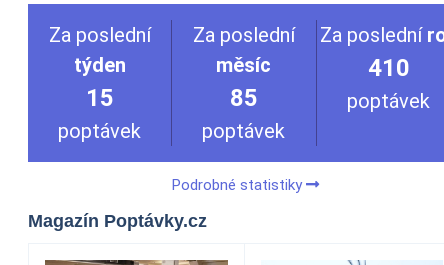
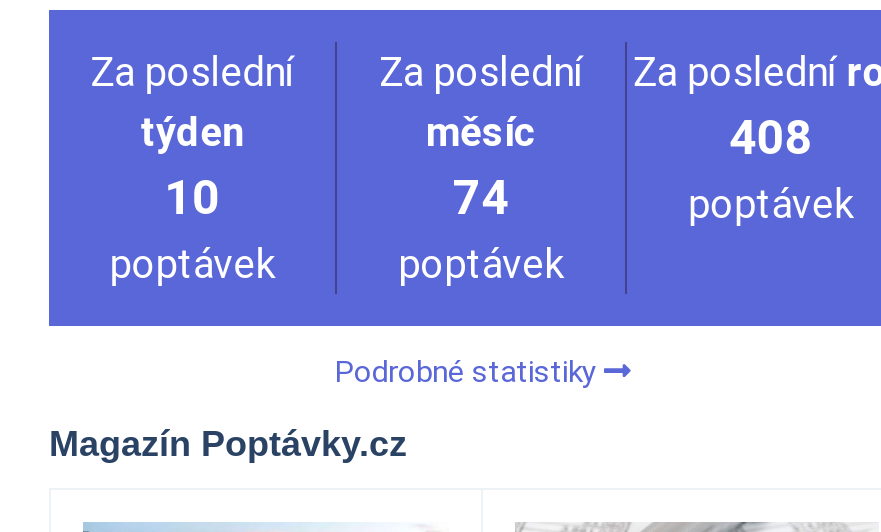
[368,54,410,82] 410 -> [729,110,813,166] 408
[86,84,114,112] 15 -> [164,170,220,226] 10
[230,84,258,112] 85 -> [453,170,509,226] 74

